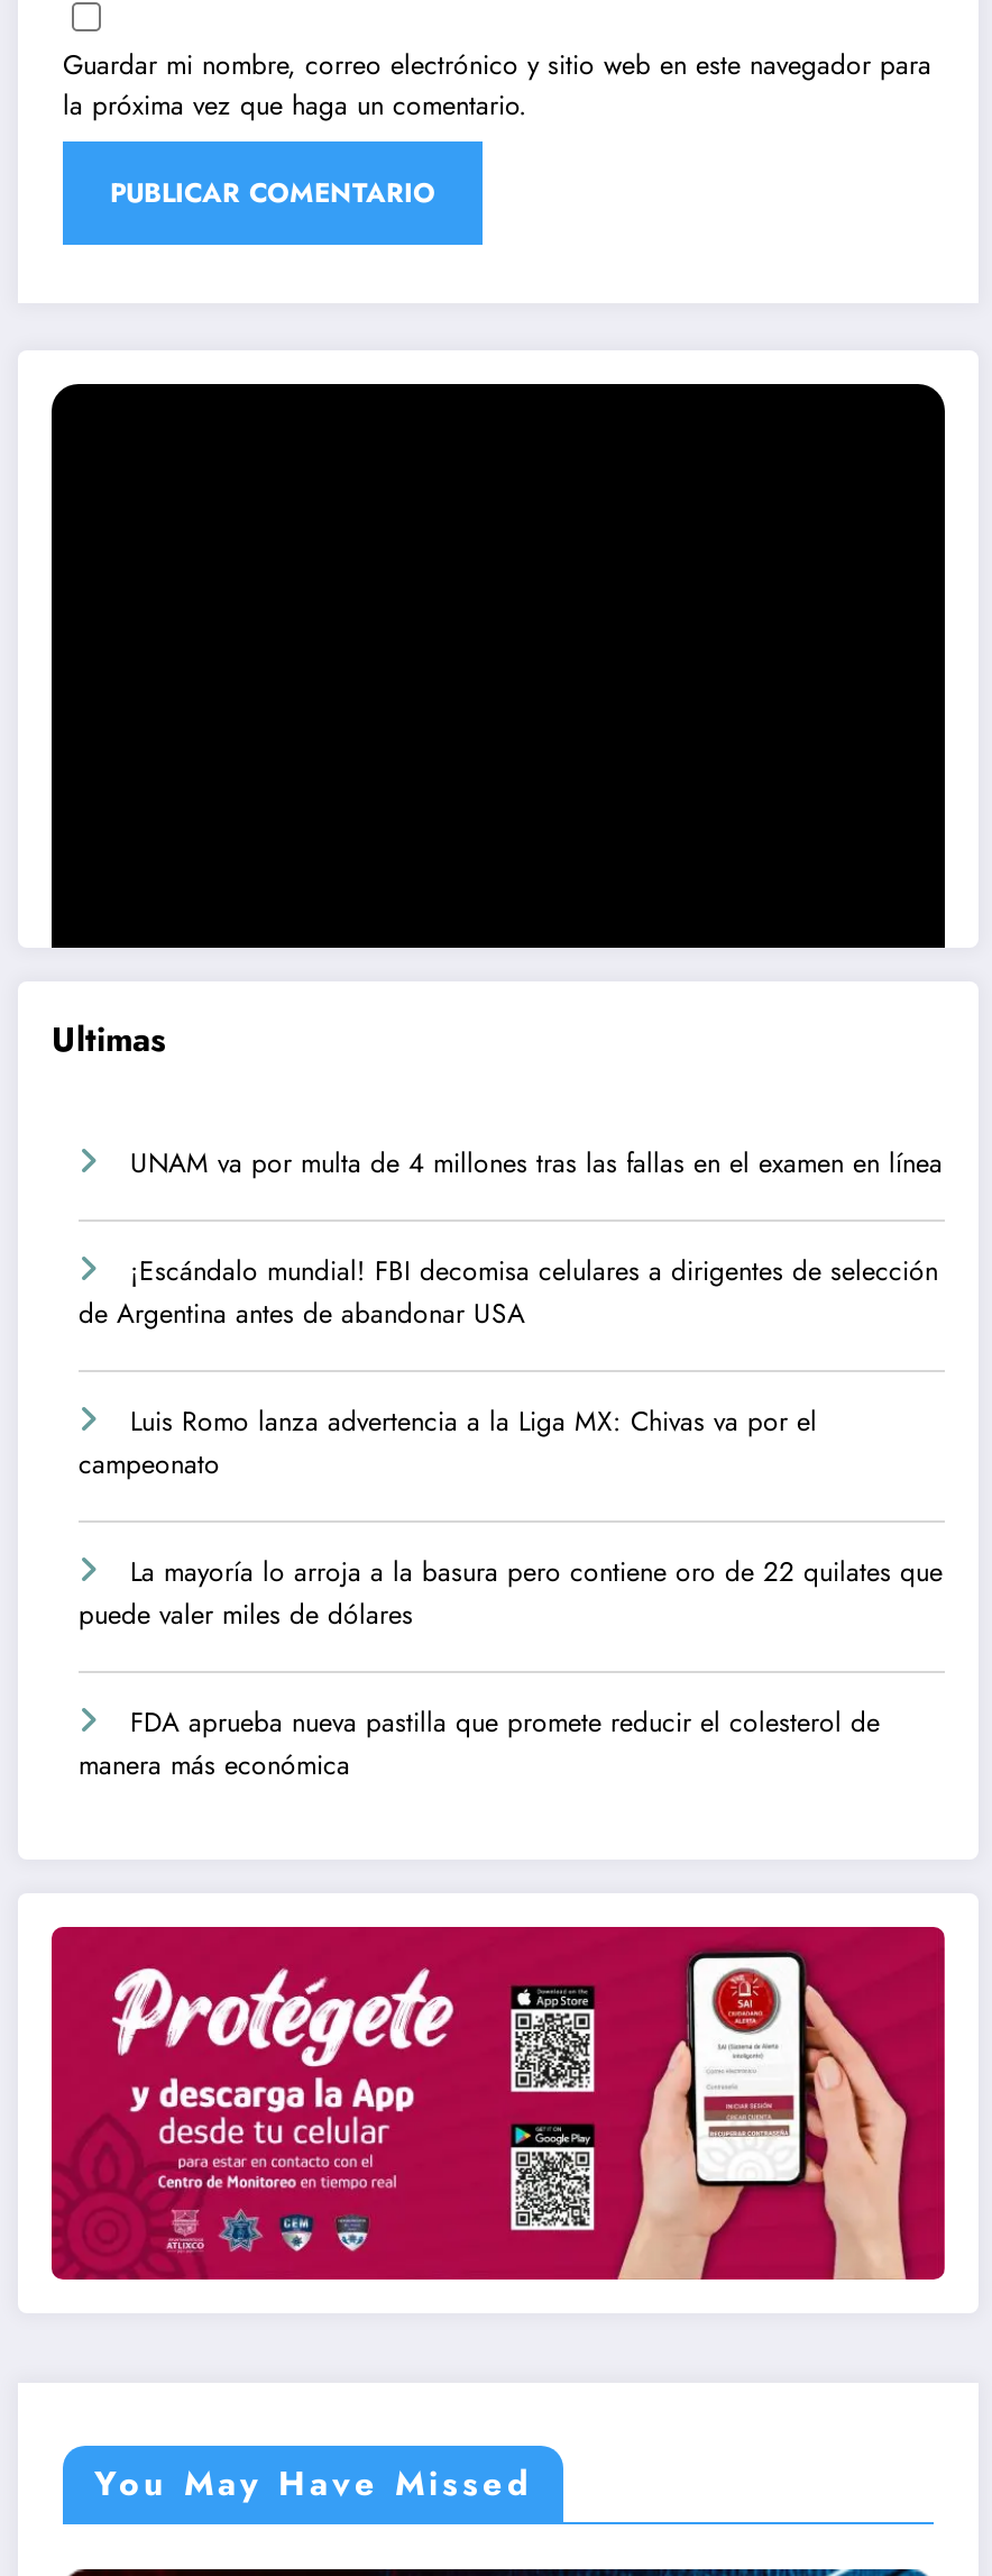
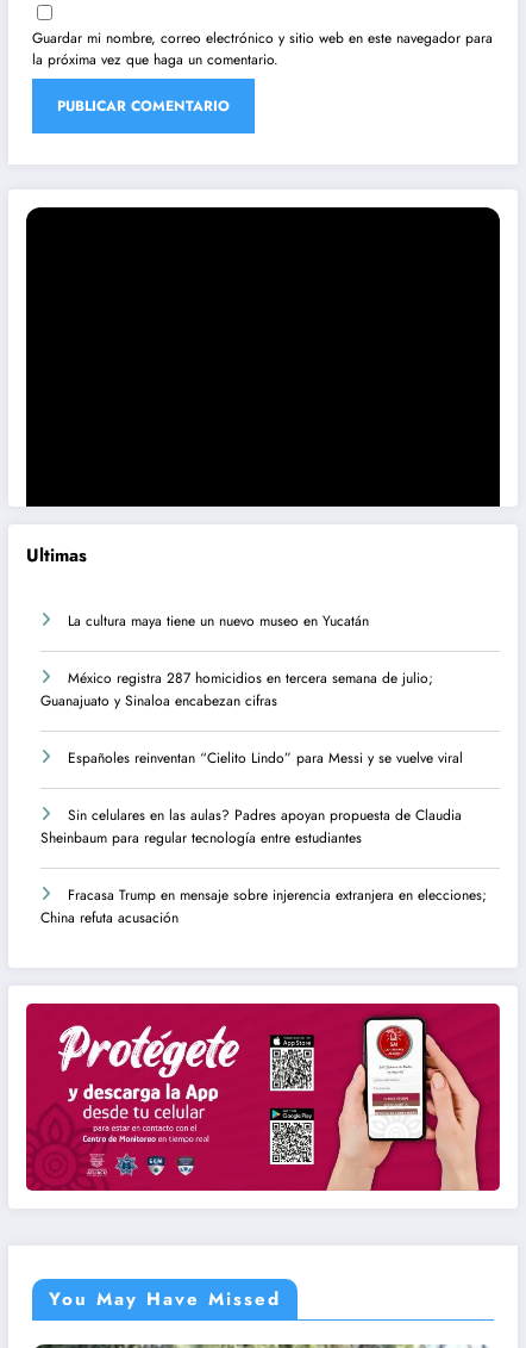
[130,1144,943,1185] UNAM va por multa de 4 millones tras las fallas en el examen en línea -> [68,611,369,632] La cultura maya tiene un nuevo museo en Yucatán
[79,1252,938,1335] ¡Escándalo mundial! FBI decomisa celulares a dirigentes de selección | de Argentina antes de abandonar USA -> [40,668,433,712] México registra 287 homicidios en tercera semana de julio; | Guanajuato y Sinaloa encabezan cifras
[79,1403,817,1486] Luis Romo lanza advertencia a la Liga MX: Chivas va por el | campeonato -> [68,748,463,769] Españoles reinventan “Cielito Lindo” para Messi y se vuelve viral
[79,1553,943,1636] La mayoría lo arroja a la basura pero contiene oro de 22 quilates que | puede valer miles de dólares -> [40,805,462,849] Sin celulares en las aulas? Padres apoyan propuesta de Claudia | Sheinbaum para regular tecnología entre estudiantes
[79,1703,880,1787] FDA aprueba nueva pastilla que promete reducir el colesterol de | manera más económica -> [40,885,487,929] Fracasa Trump en mensaje sobre injerencia extranjera en elecciones; | China refuta acusación

